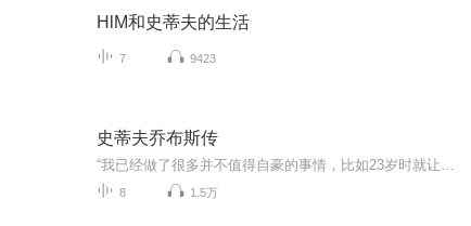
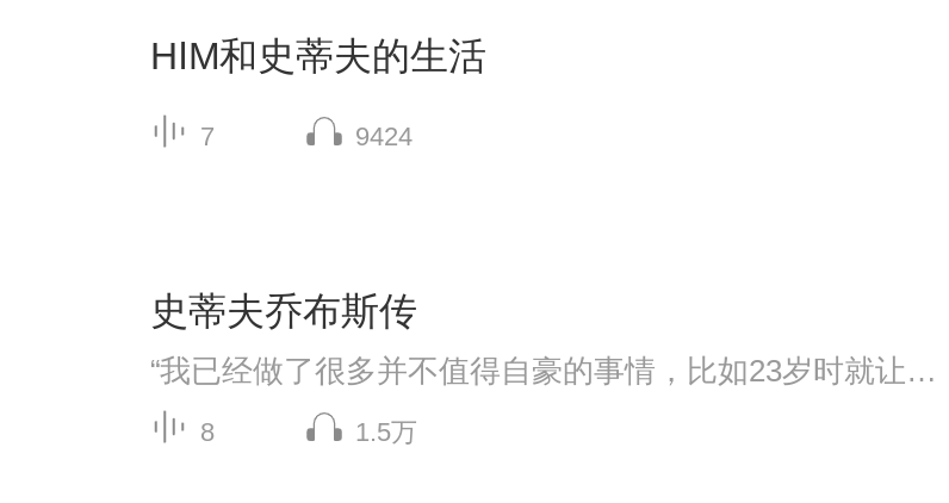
[190,52,216,65] 9423 -> [355,121,413,150] 9424

